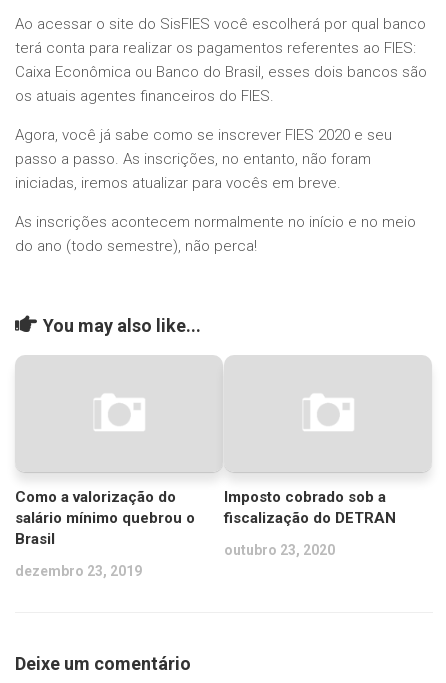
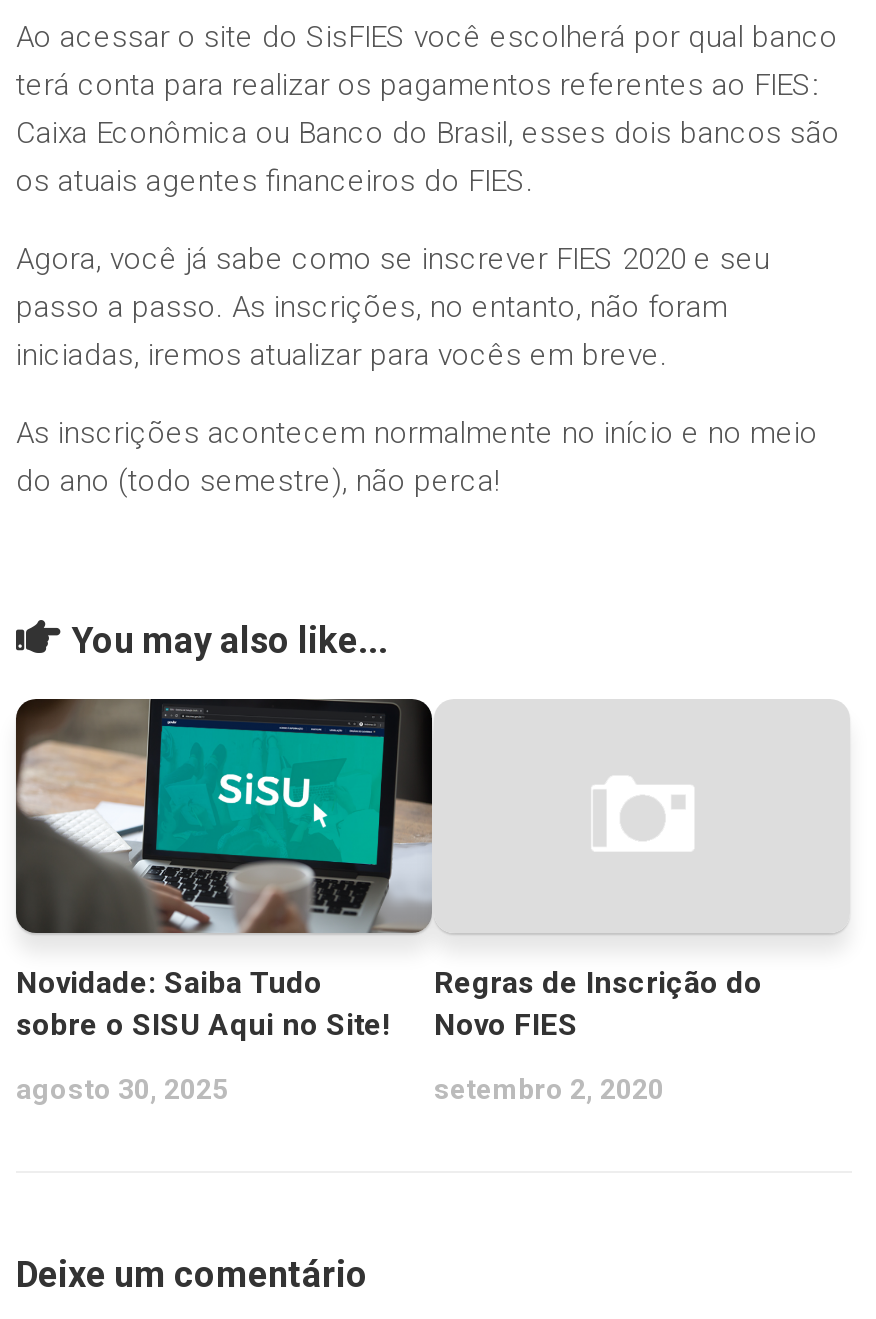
none -> [14,697,434,935] [image]
[15,488,195,548] Como a valorização do | salário mínimo quebrou o | Brasil -> [16,964,390,1042] Novidade: Saiba Tudo | sobre o SISU Aqui no Site!
[224,488,396,527] Imposto cobrado sob a | fiscalização do DETRAN -> [434,965,762,1043] Regras de Inscrição do | Novo FIES
[224,542,335,558] outubro 23, 2020 -> [434,1073,664,1105] setembro 2, 2020
[15,563,142,579] dezembro 23, 2019 -> [16,1072,228,1104] agosto 30, 2025

